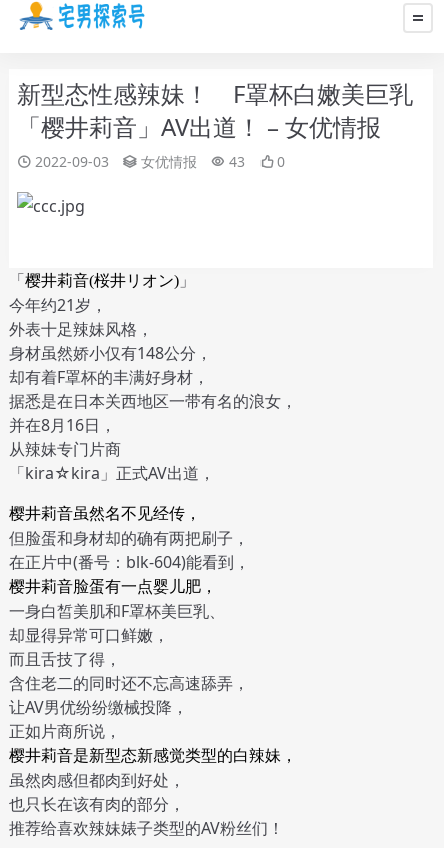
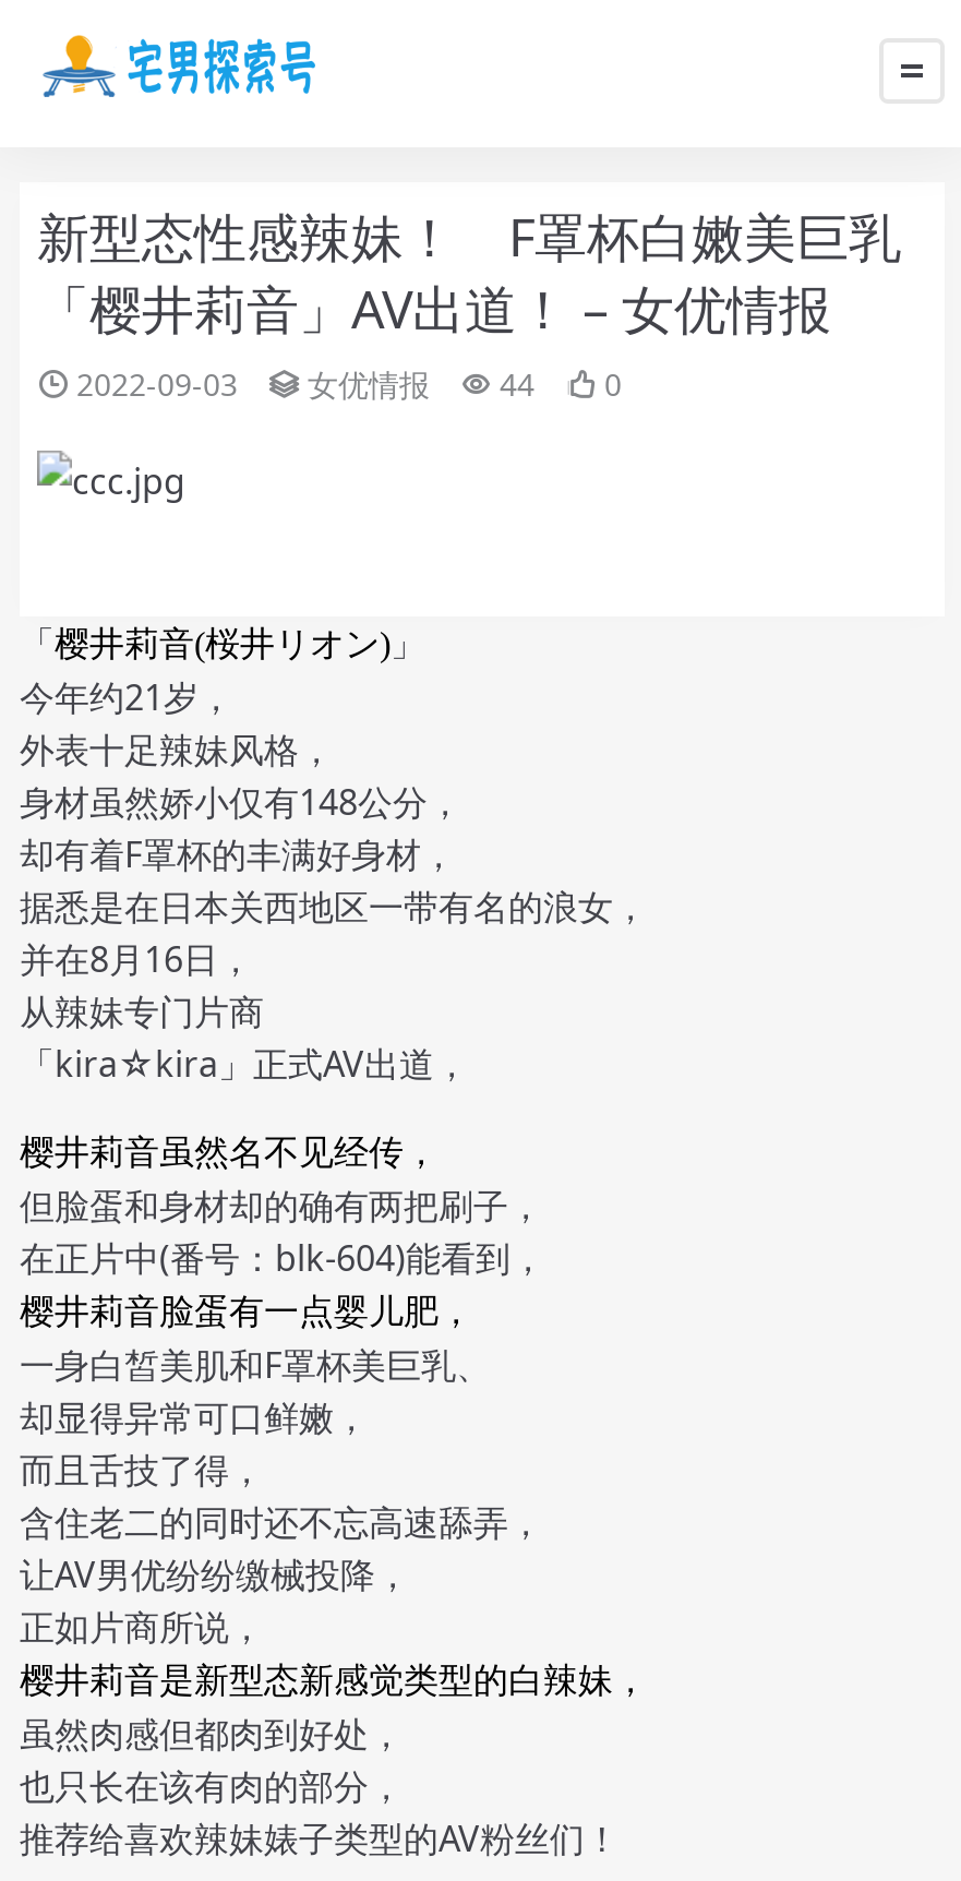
[35,152,285,171] 2022-09-03 女优情报 43 0 -> [76,363,622,405] 2022-09-03 女优情报 44 0

